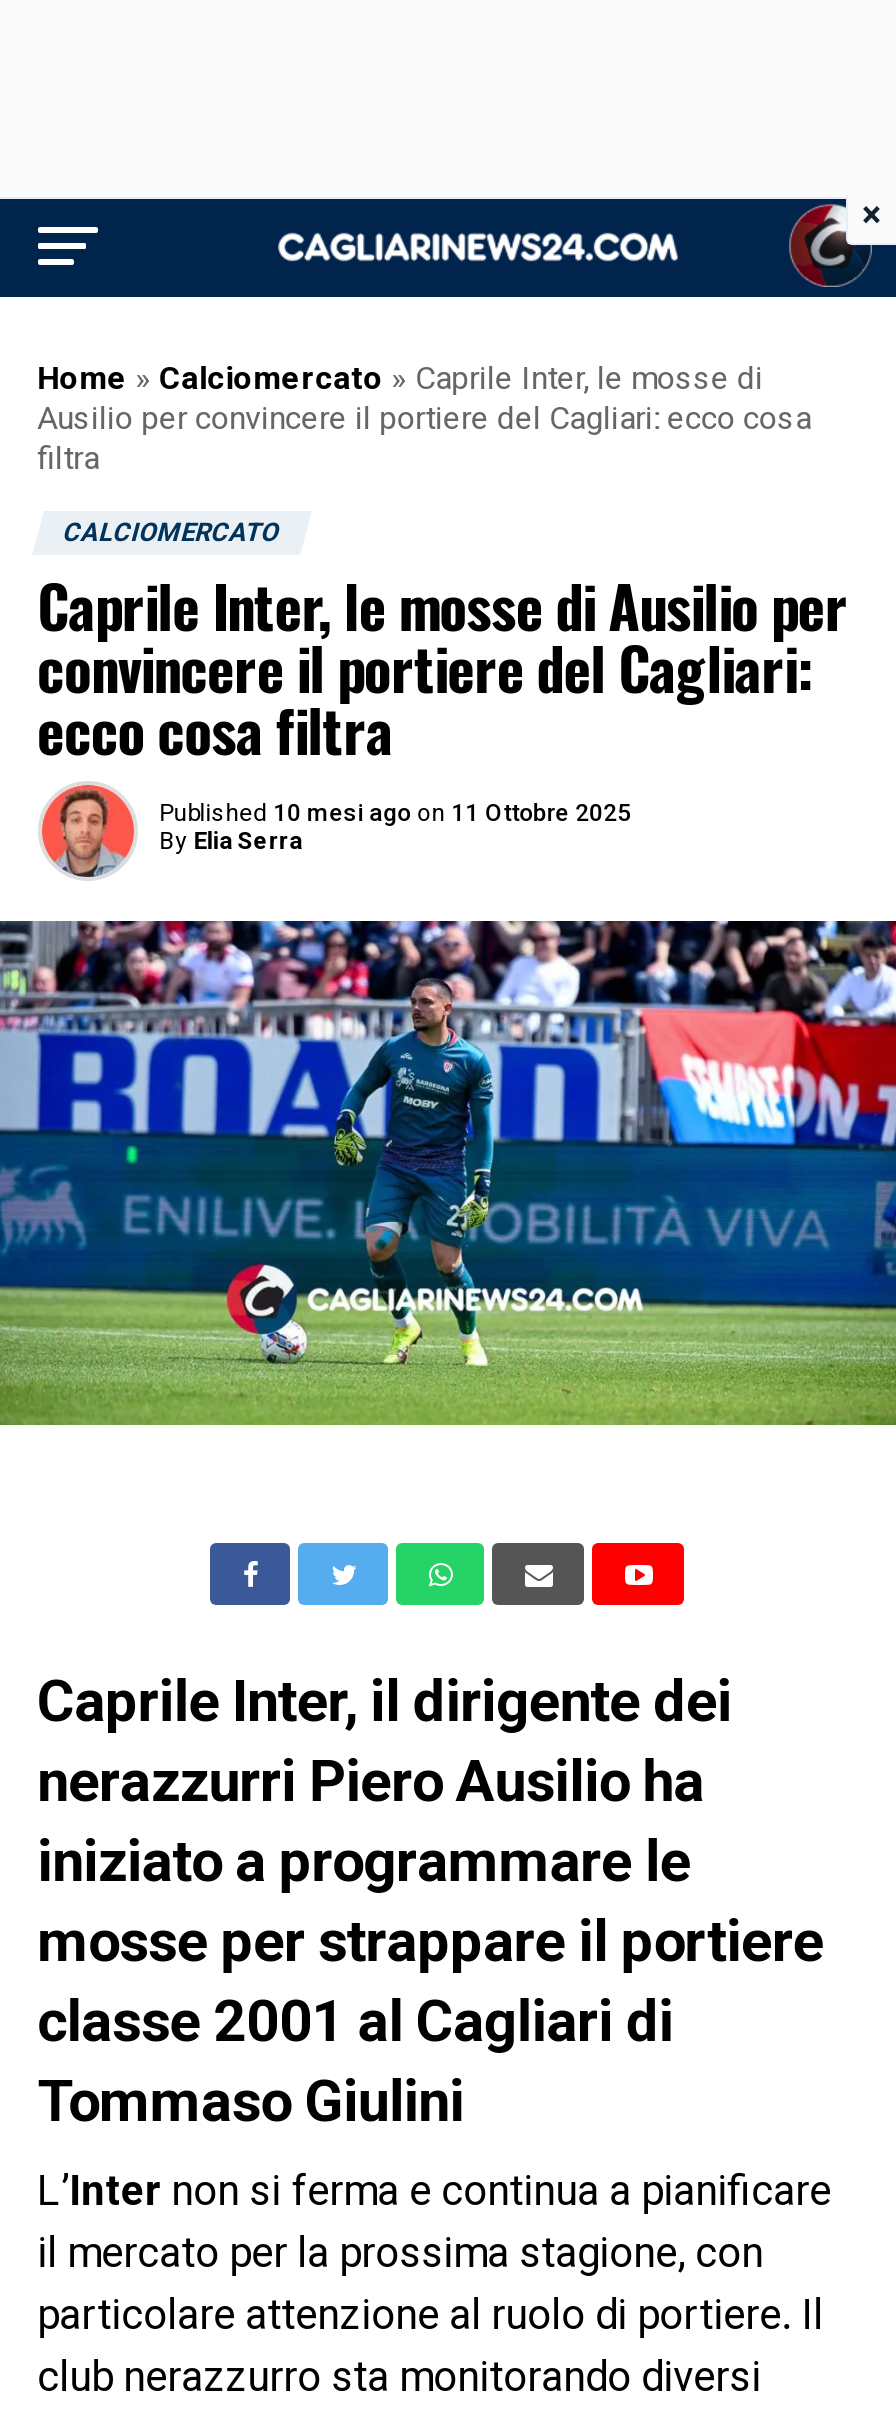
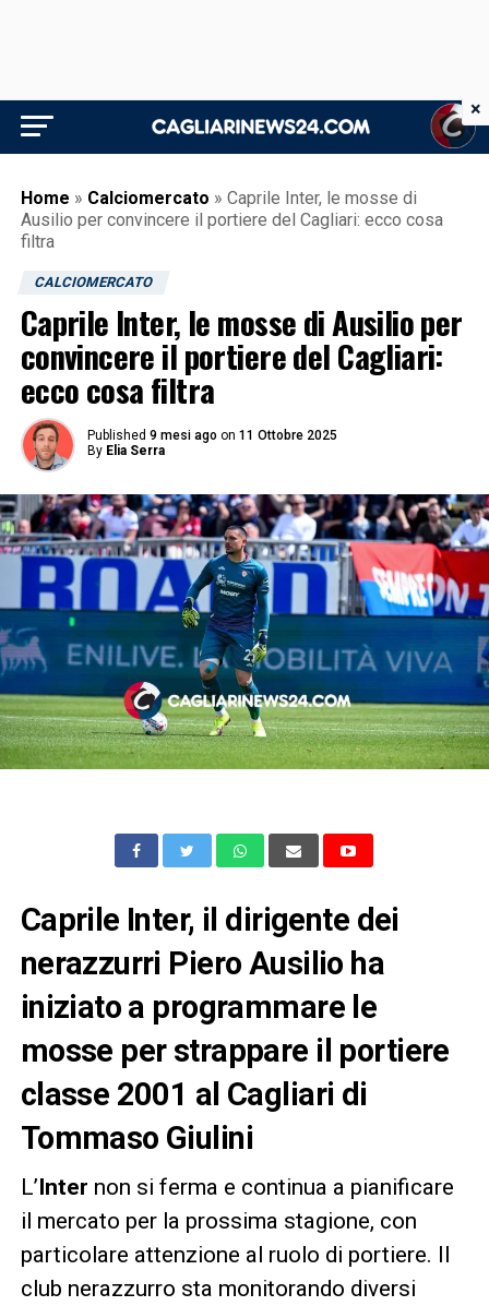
[159,799,631,827] Published 10 mesi ago on 11 Ottobre 2025 -> [87,428,337,443] Published 9 mesi ago on 11 Ottobre 2025

